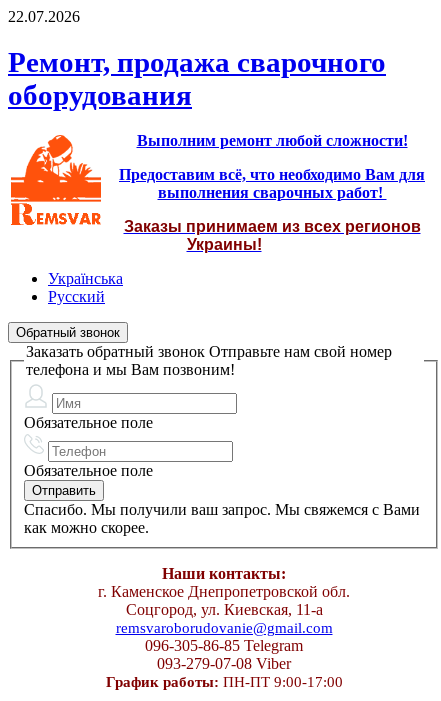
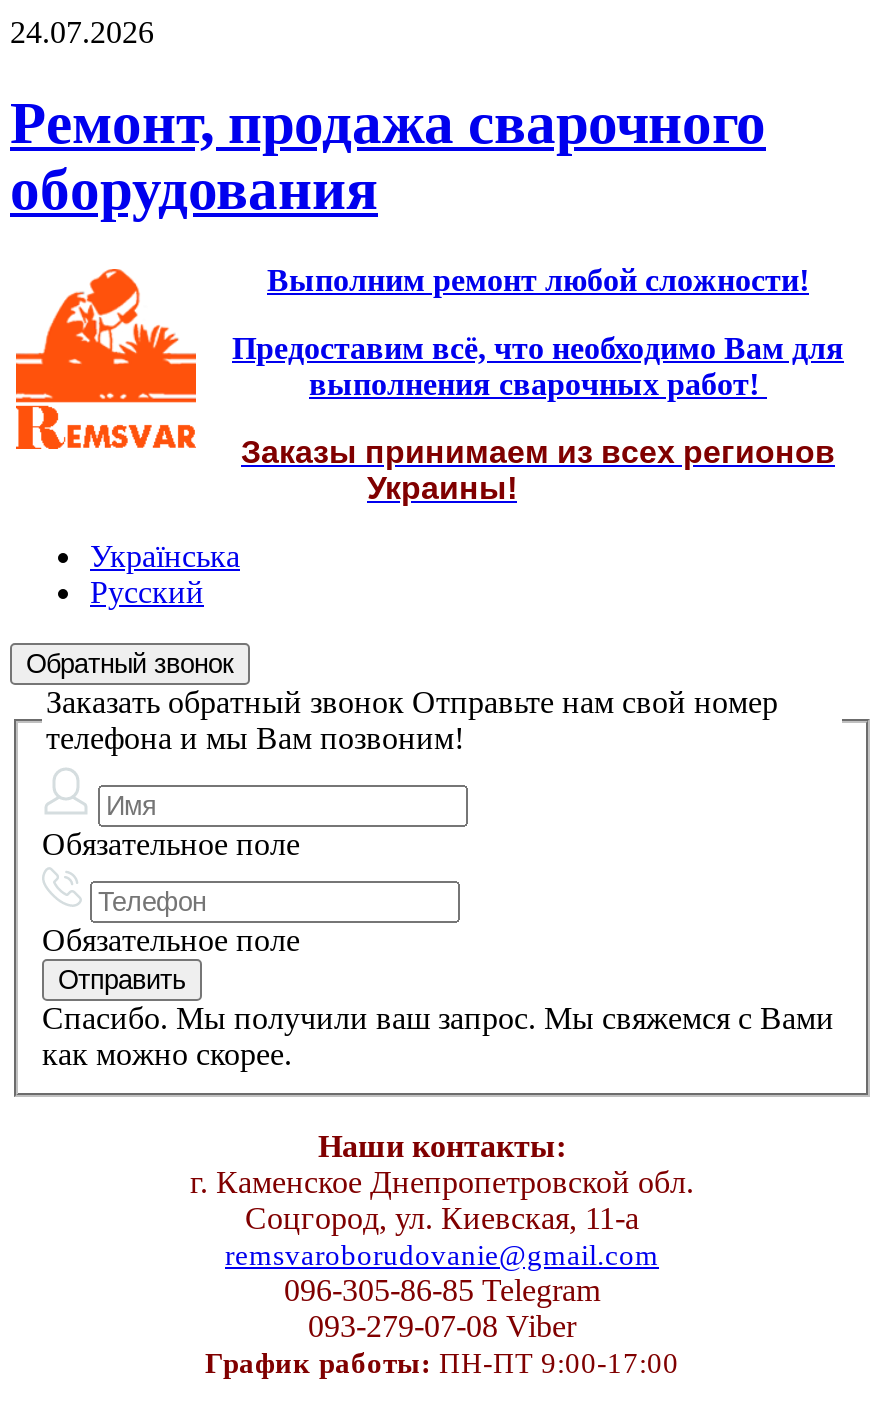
[8,8,80,25] 22.07.2026 -> [10,15,154,49] 24.07.2026

